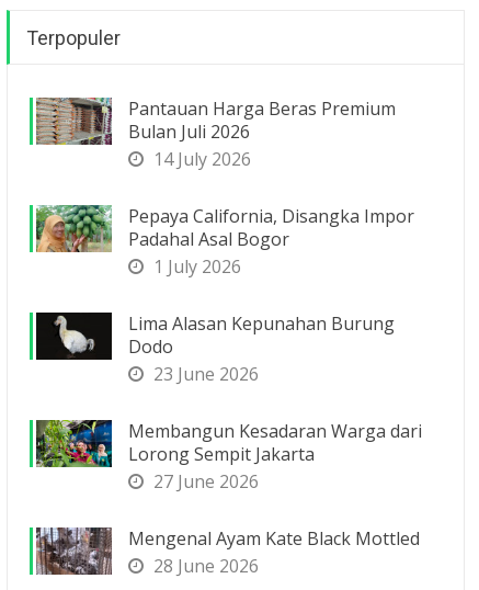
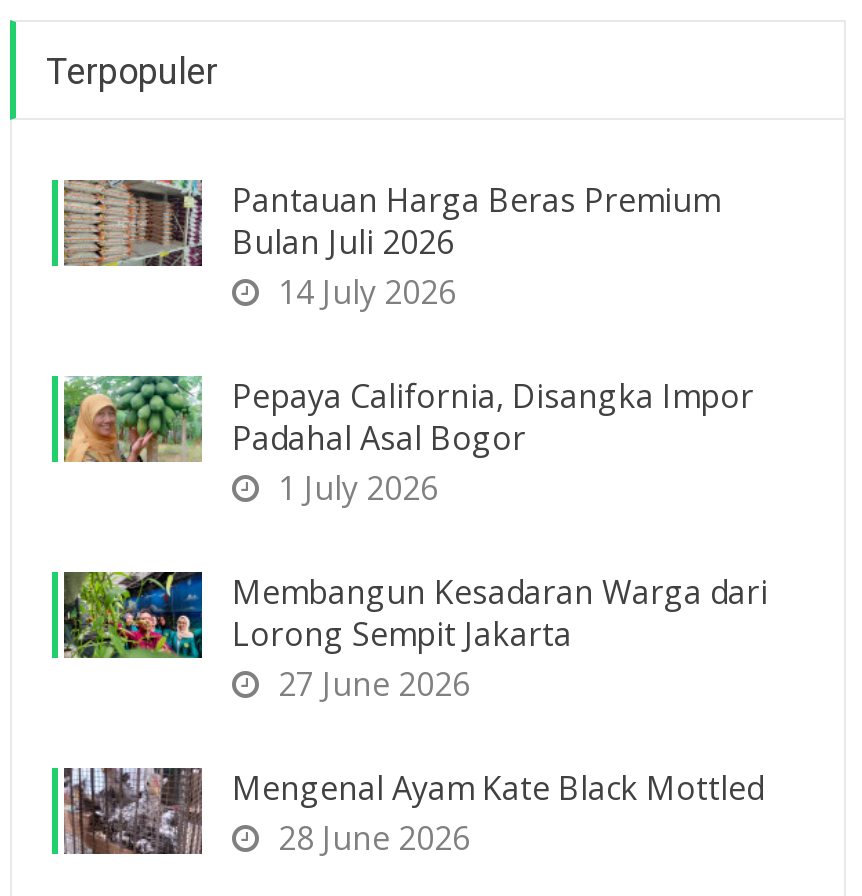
[36,311,395,386] [image] | Lima Alasan Kepunahan Burung | Dodo | 23 June 2026 -> none

